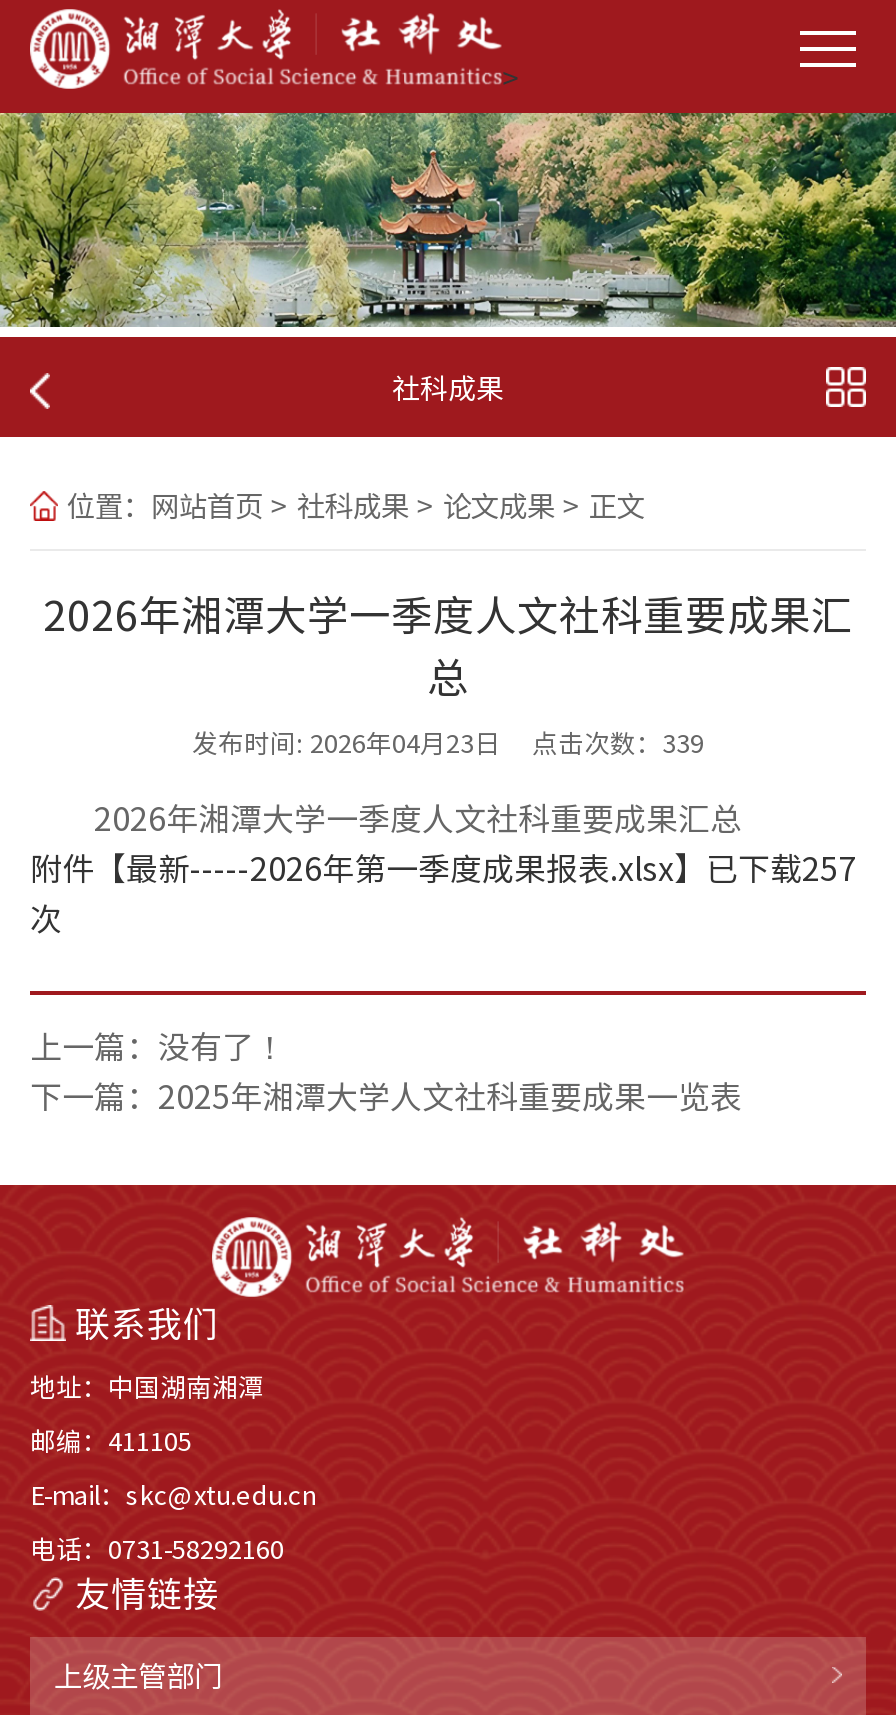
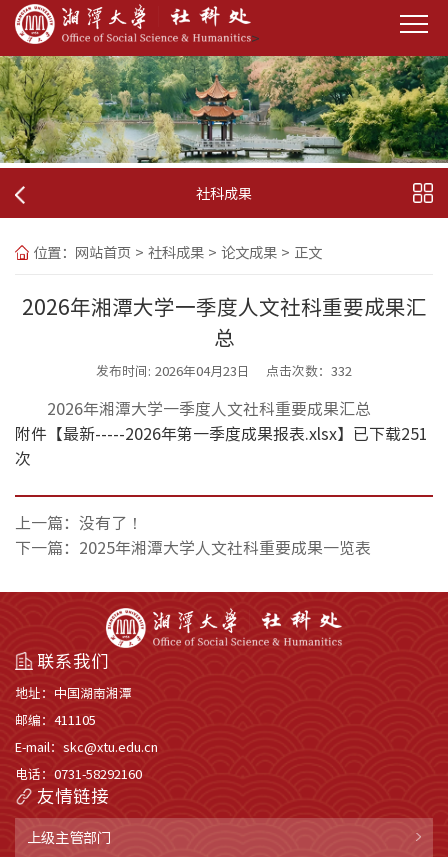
[192,724,704,762] 发布时间: 2026年04月23日 点击次数：339 -> [96,361,352,380] 发布时间: 2026年04月23日 点击次数：332
[30,844,856,892] 附件【最新-----2026年第一季度成果报表.xlsx】已下载257 -> [15,421,428,445] 附件【最新-----2026年第一季度成果报表.xlsx】已下载251

